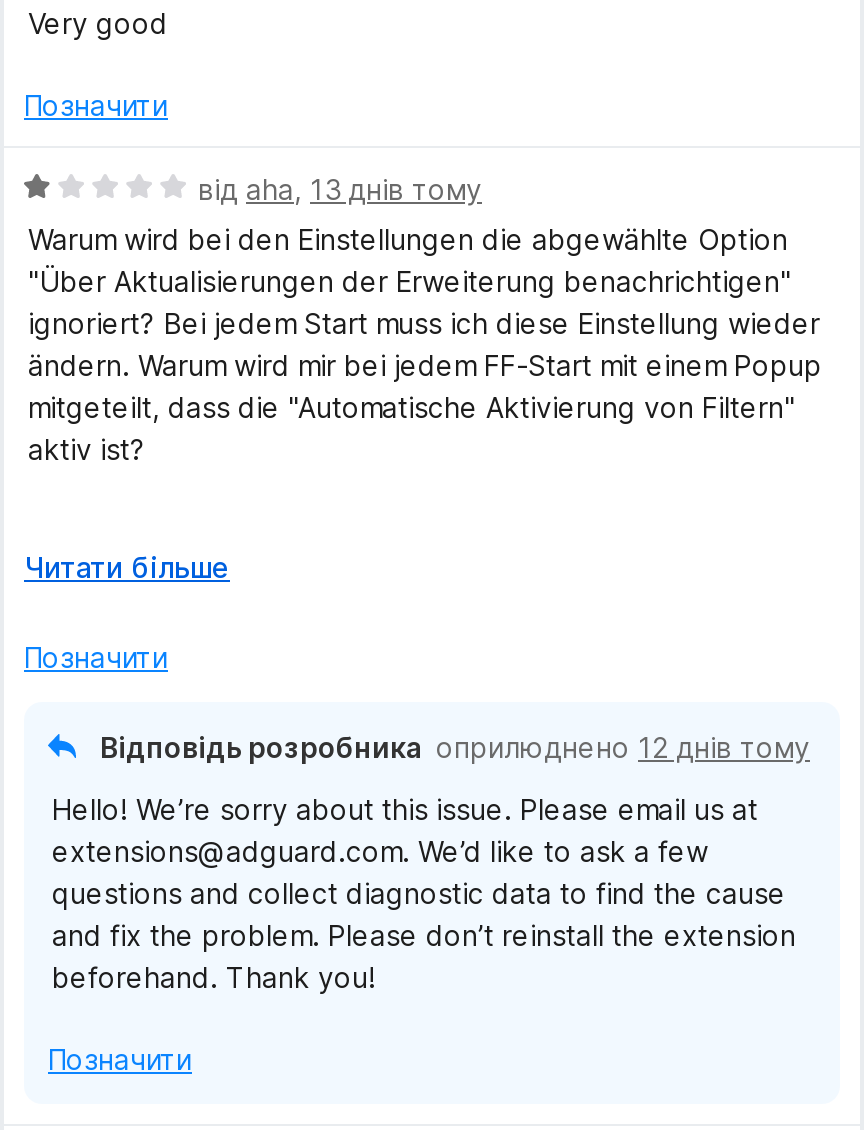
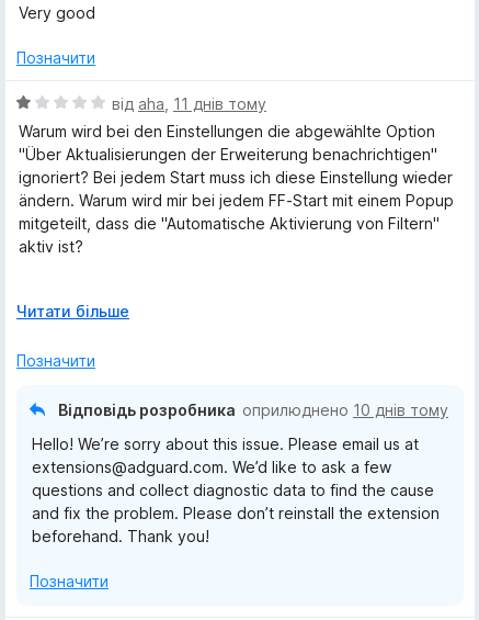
[198,172,482,206] від aha, 13 днів тому -> [112,94,266,113] від aha, 11 днів тому
[100,730,810,764] Відповідь розробника оприлюднено 12 днів тому -> [58,401,448,419] Відповідь розробника оприлюднено 10 днів тому

